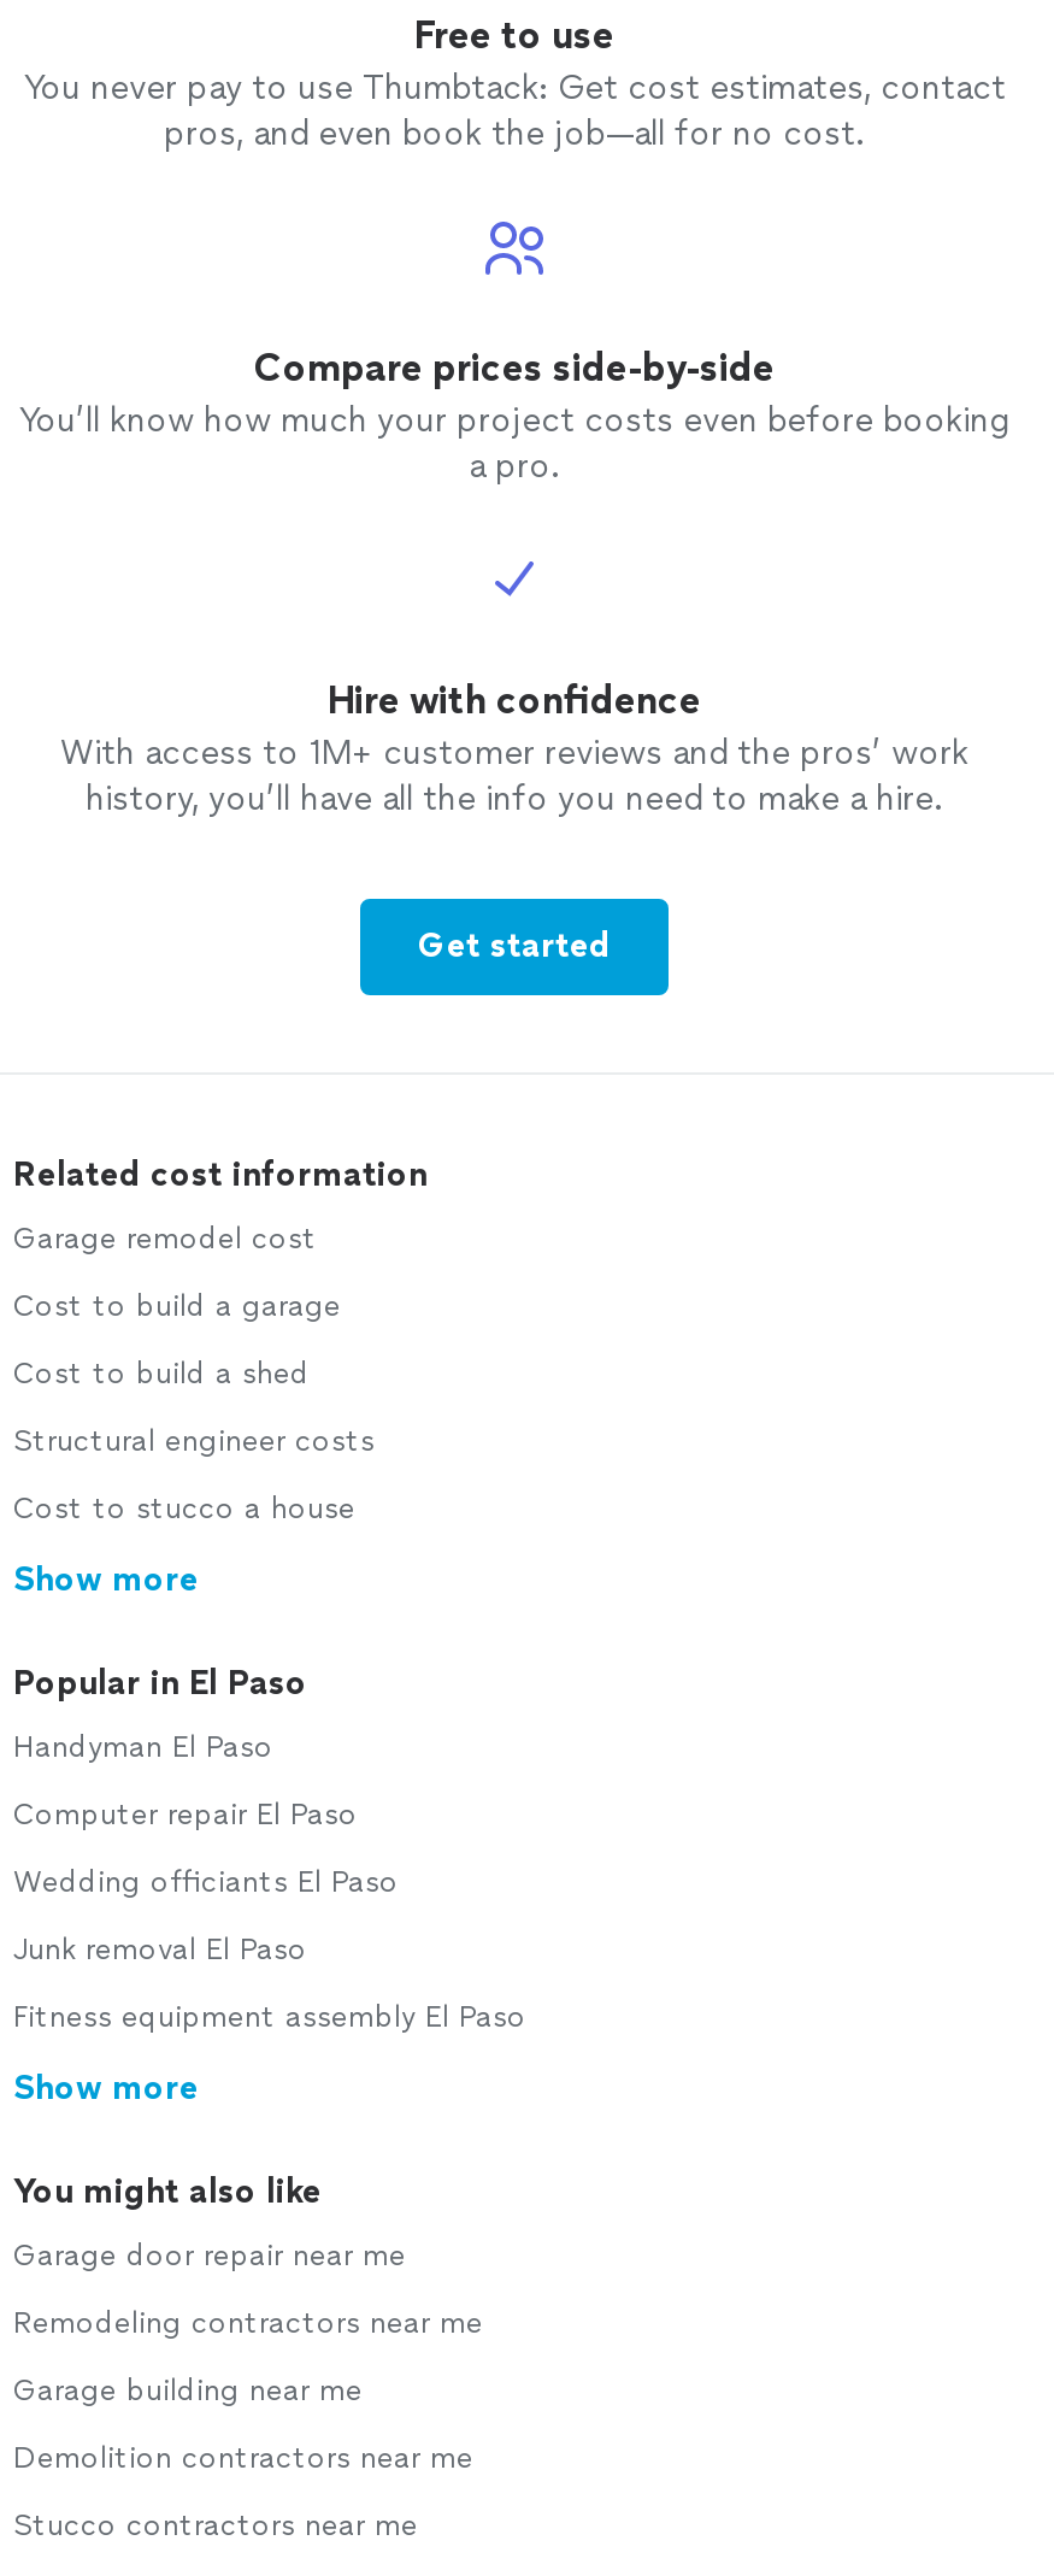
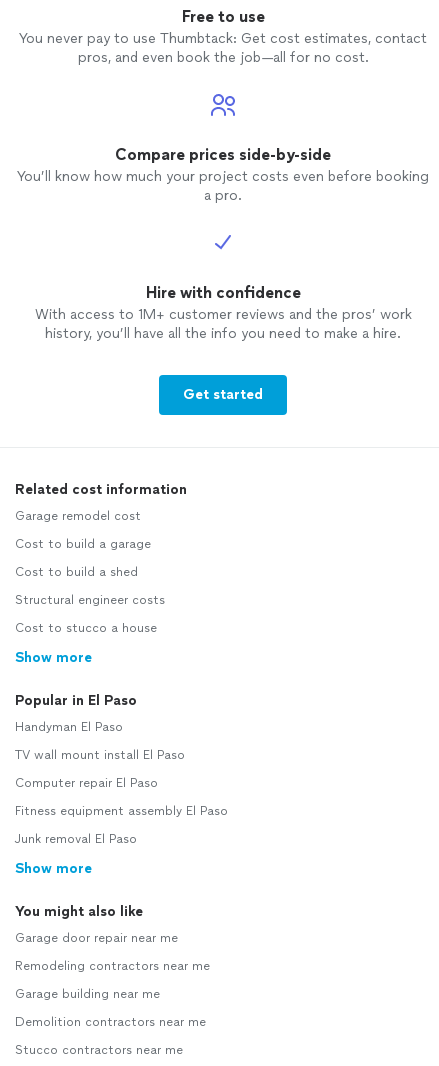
none -> [15,748,185,762] TV wall mount install El Paso
moved [13,1798,358,1832] -> [15,776,158,790]: Computer repair El Paso
[13,1865,399,1899] Wedding officiants El Paso -> none
moved [13,1933,307,1967] -> [15,832,137,846]: Junk removal El Paso
moved [13,2000,526,2034] -> [15,804,228,818]: Fitness equipment assembly El Paso

